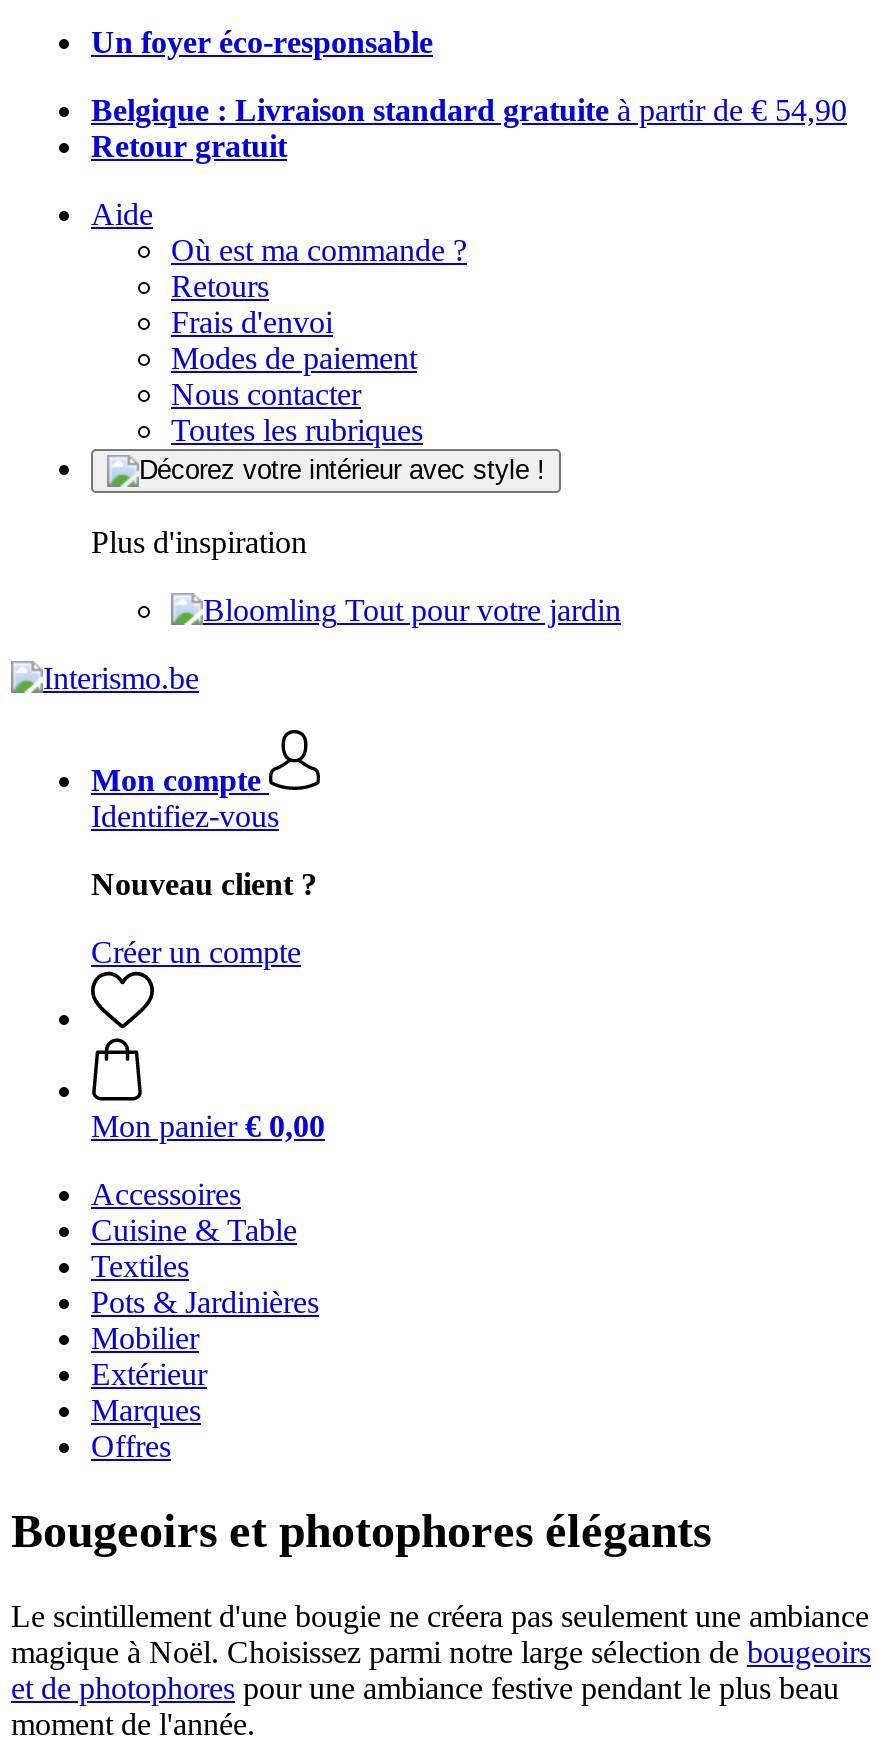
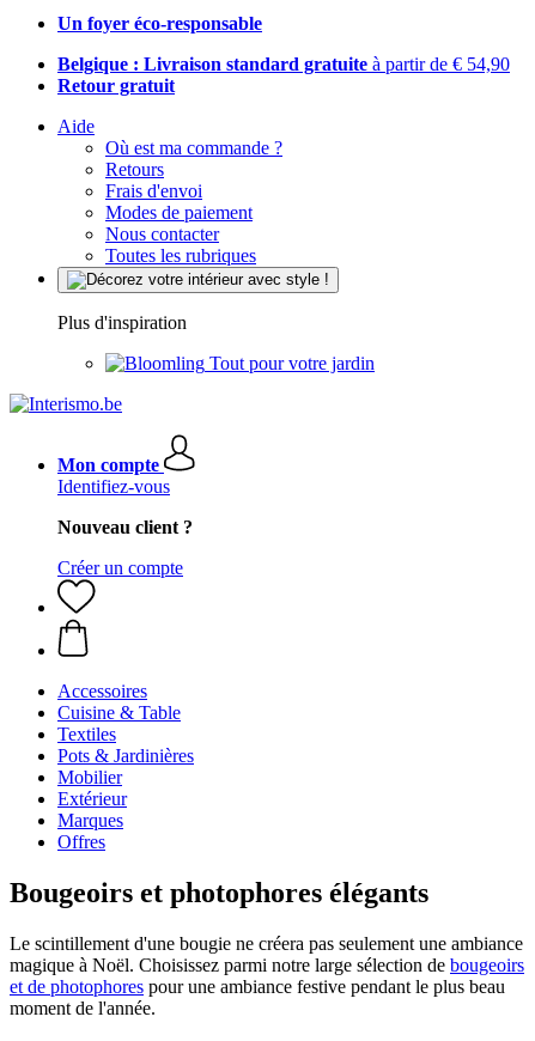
[91,1109,325,1143] Mon panier € 0,00 -> none

